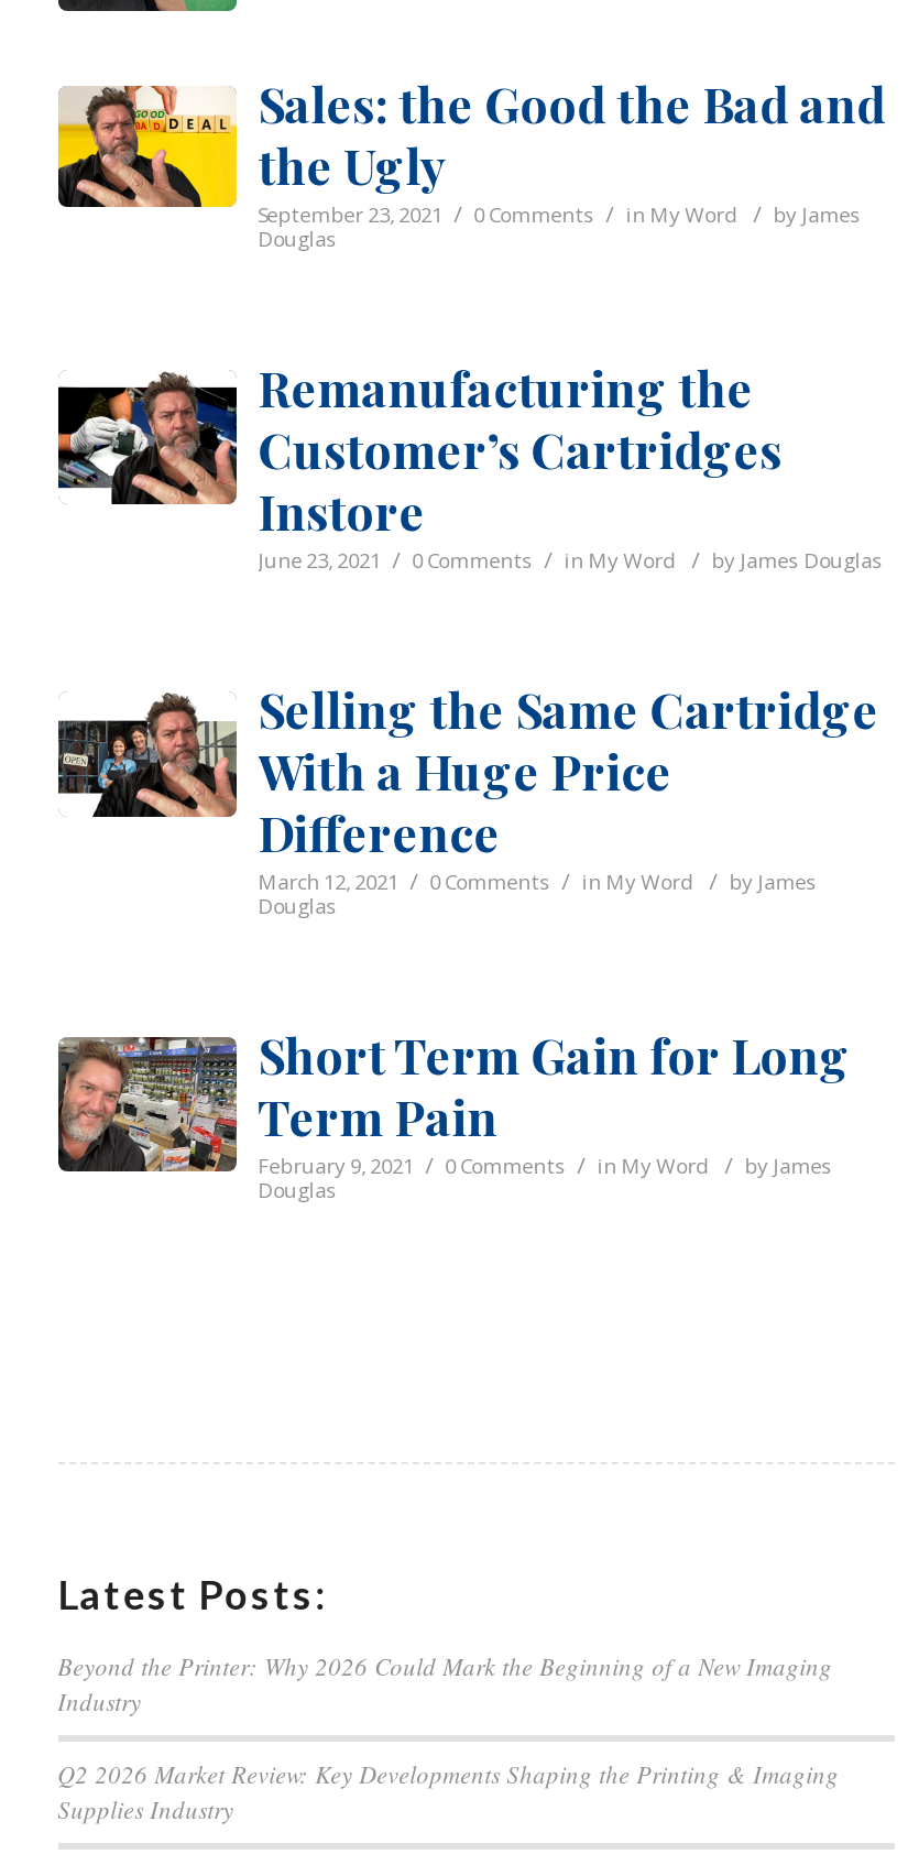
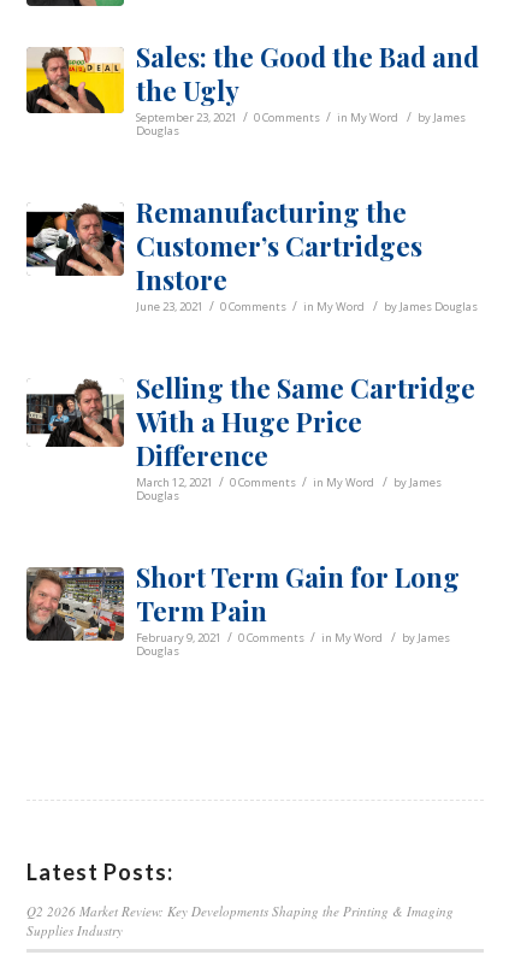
[57,1649,832,1717] Beyond the Printer: Why 2026 Could Mark the Beginning of a New Imaging | Industry -> none

